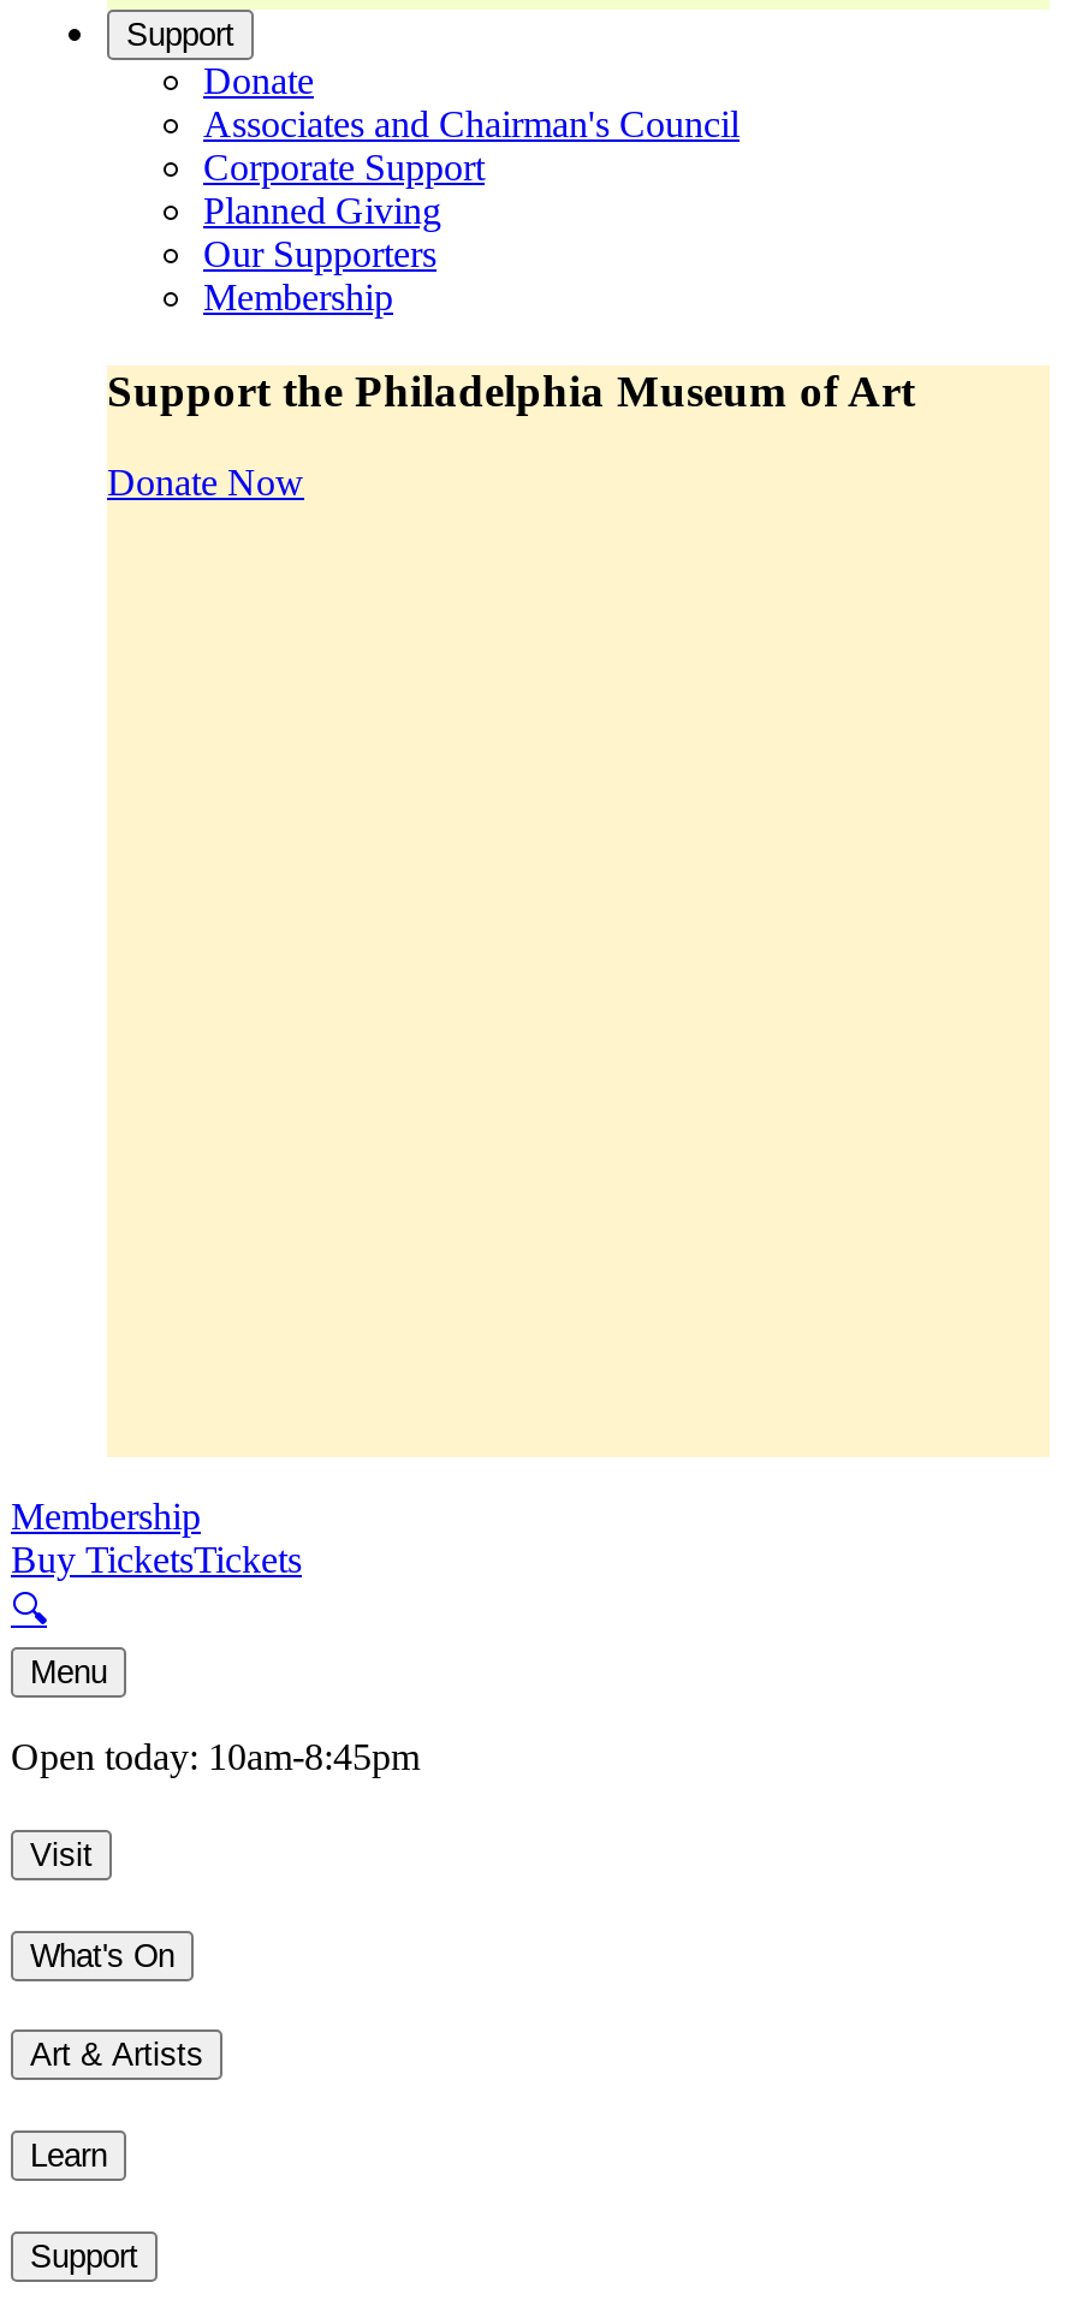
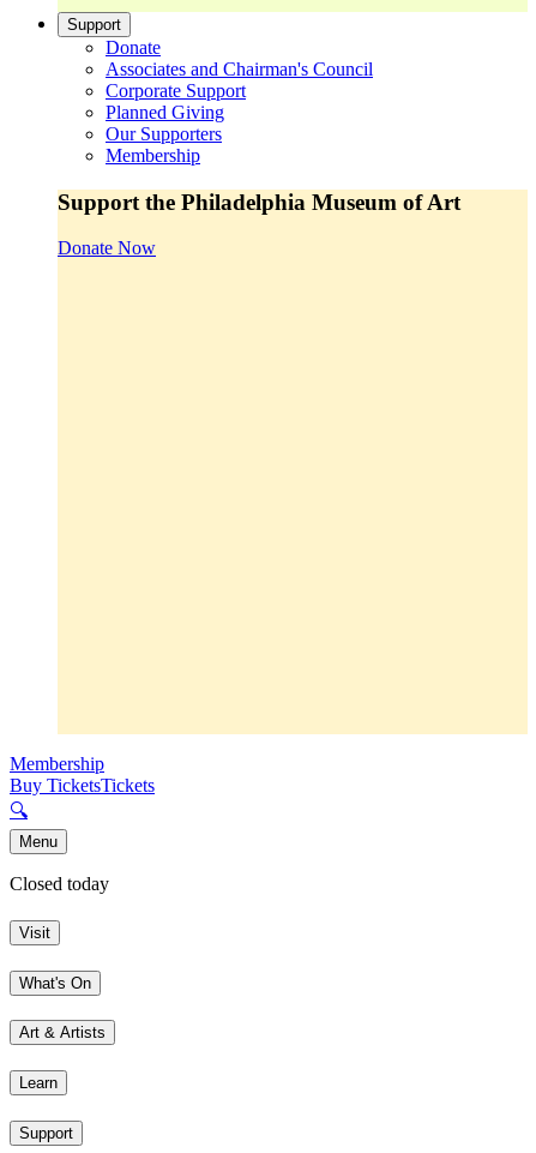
[11,1737,420,1778] Open today: 10am-8:45pm -> [10,874,109,894] Closed today

